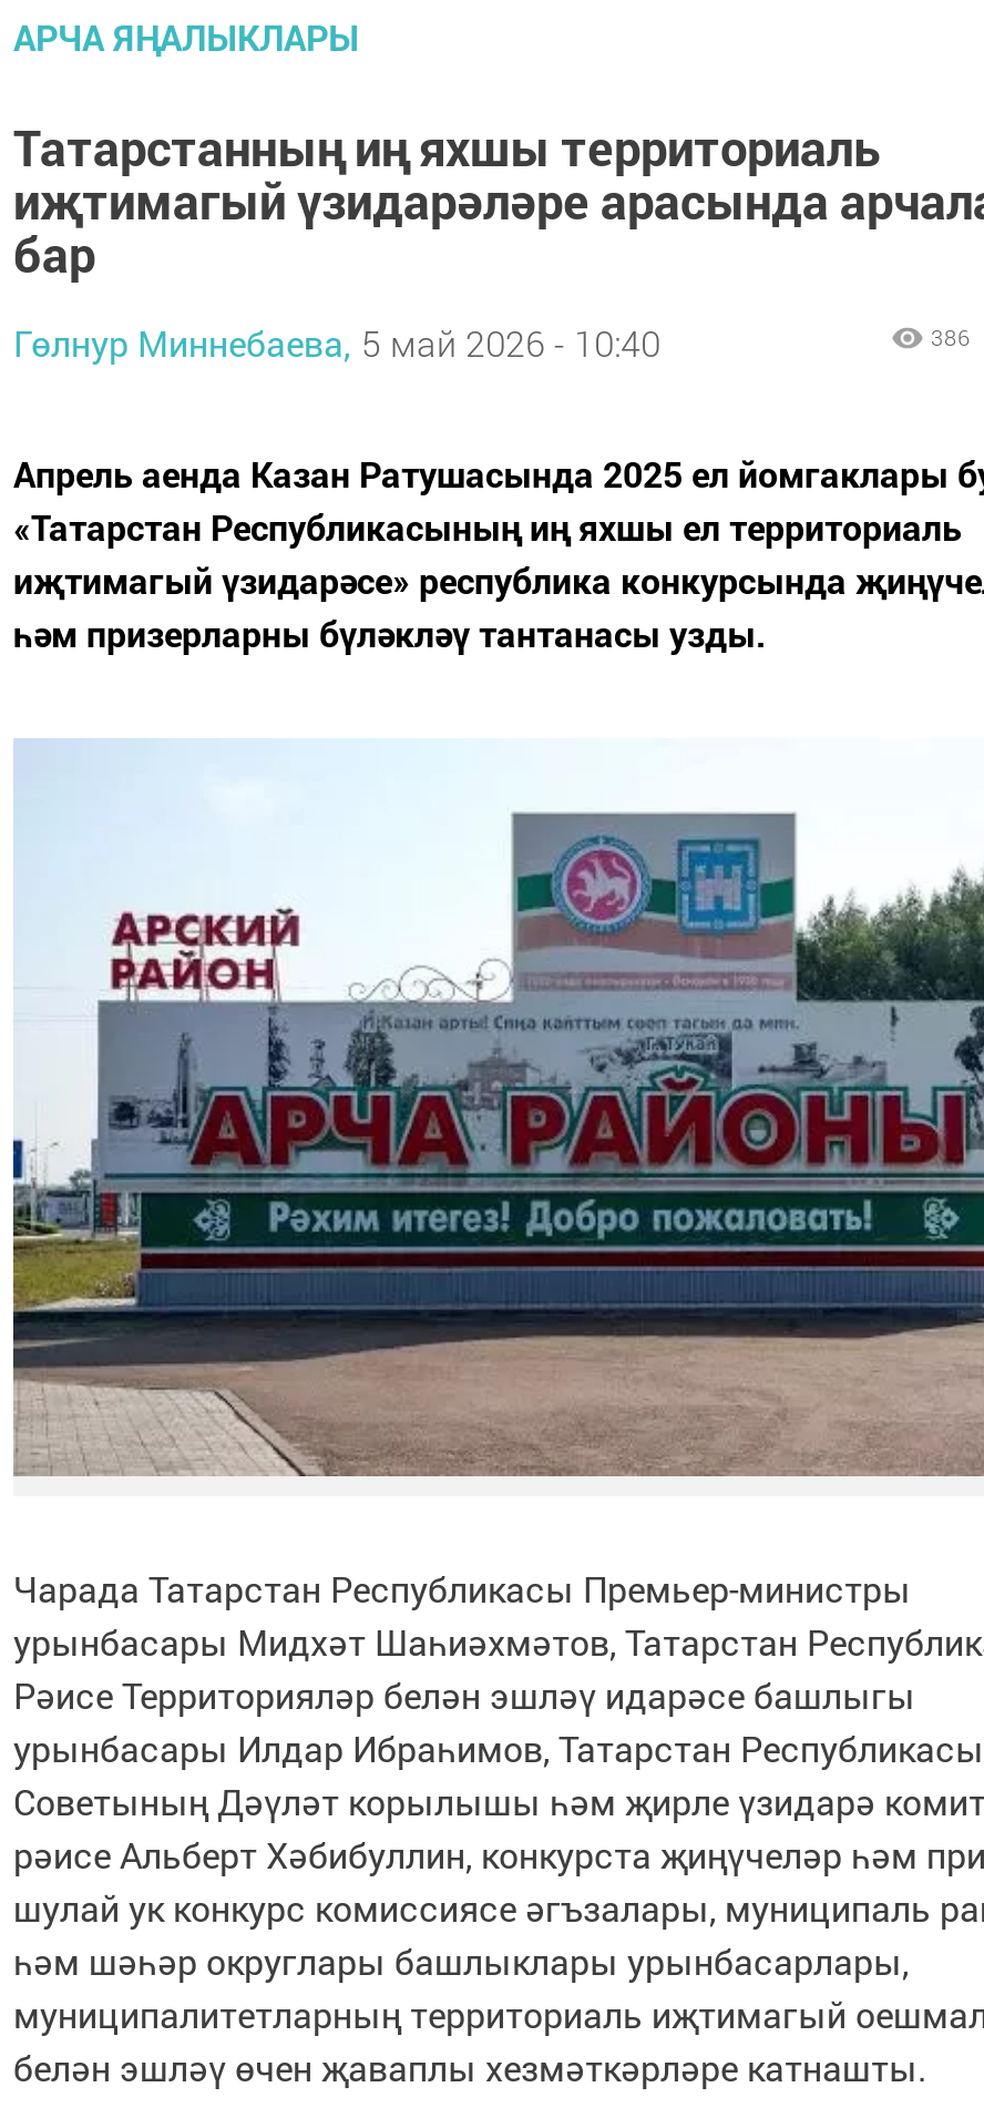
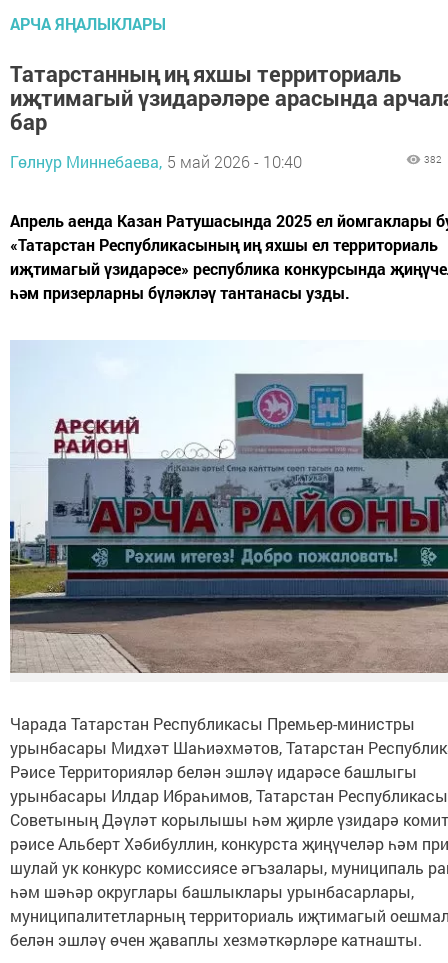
[931,324,971,352] 386 -> [424,153,442,166] 382

